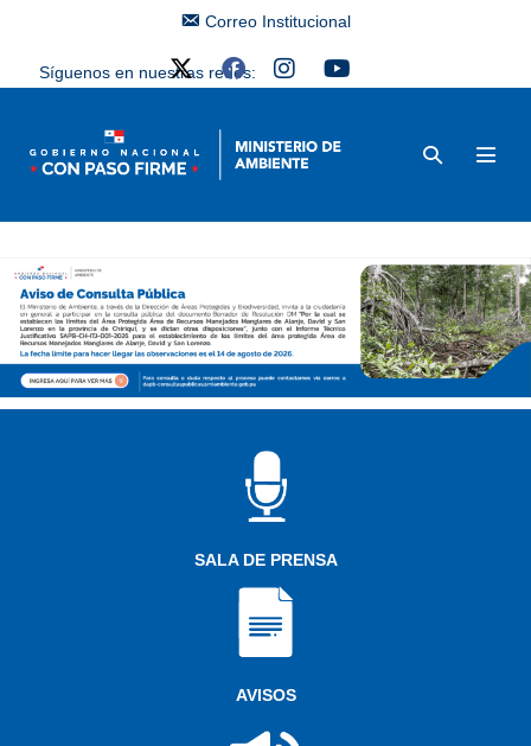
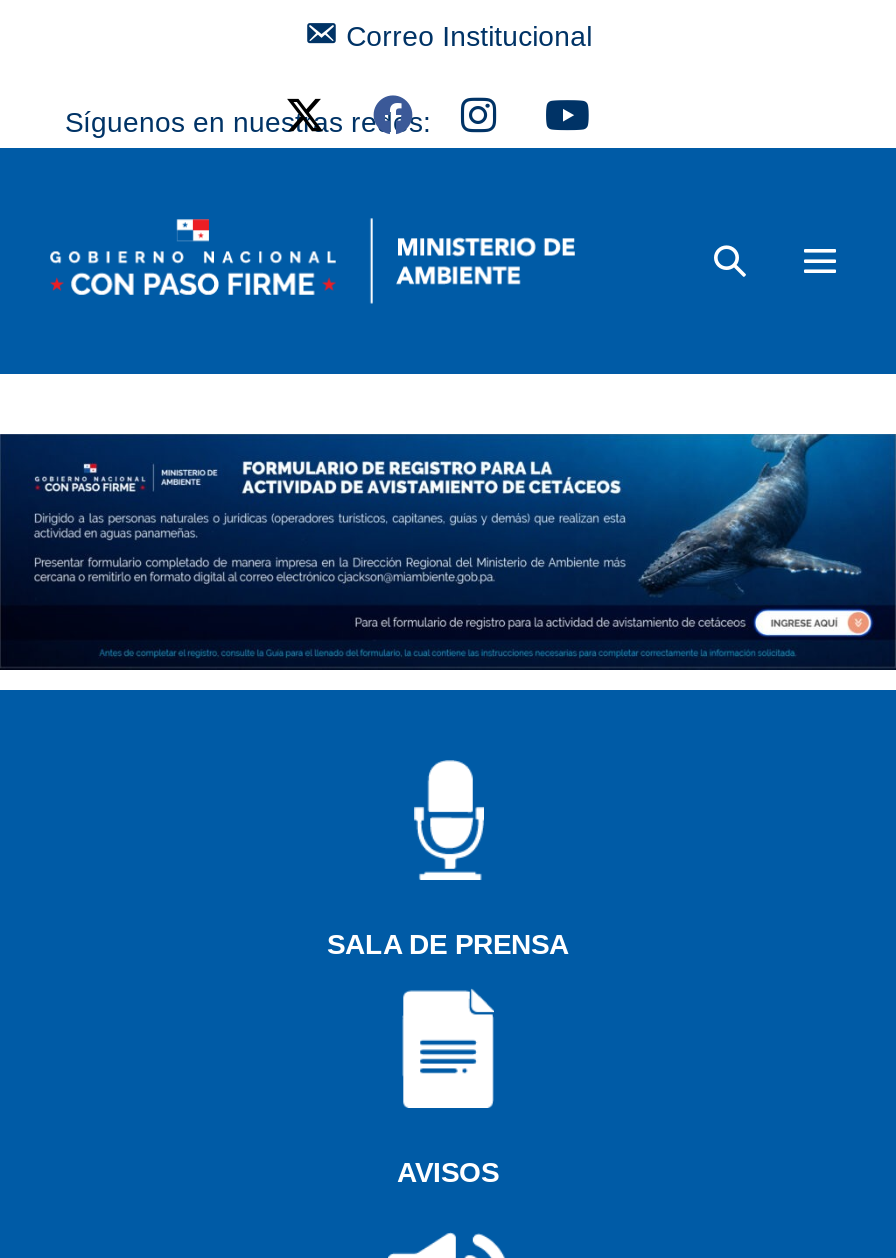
[4,257,527,398] [image] -> [6,432,890,672] [image]

